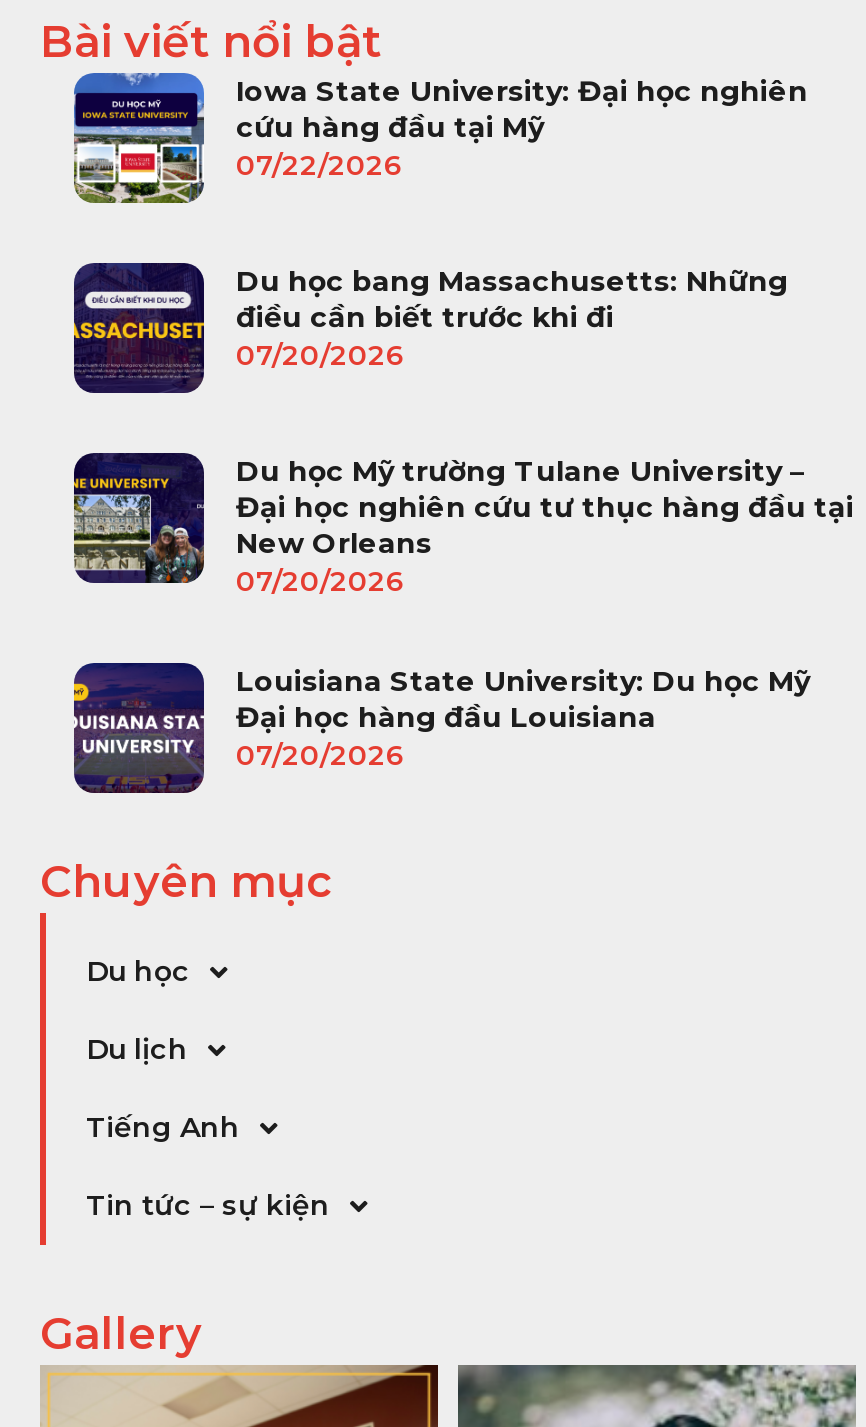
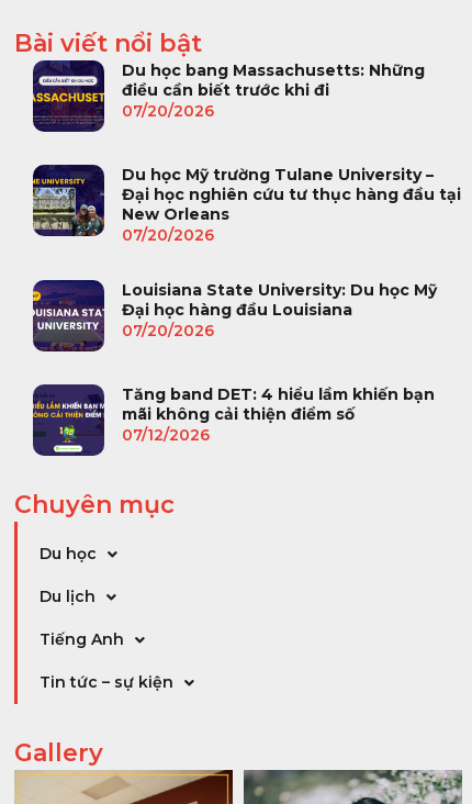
[72,74,808,205] [image] | Iowa State University: Đại học nghiên | cứu hàng đầu tại Mỹ | 07/22/2026 -> none
moved [70,261,854,774] -> [31,59,461,341]: [image] | Du học bang Massachusetts: Những | điều cần biết trước khi đi | ... | Đại học hàng đầu Louisiana | 07/20/2026
none -> [32,385,435,456] [image] | Tăng band DET: 4 hiểu lầm khiến bạn | mãi không cải thiện điểm số | 07/12/2026

